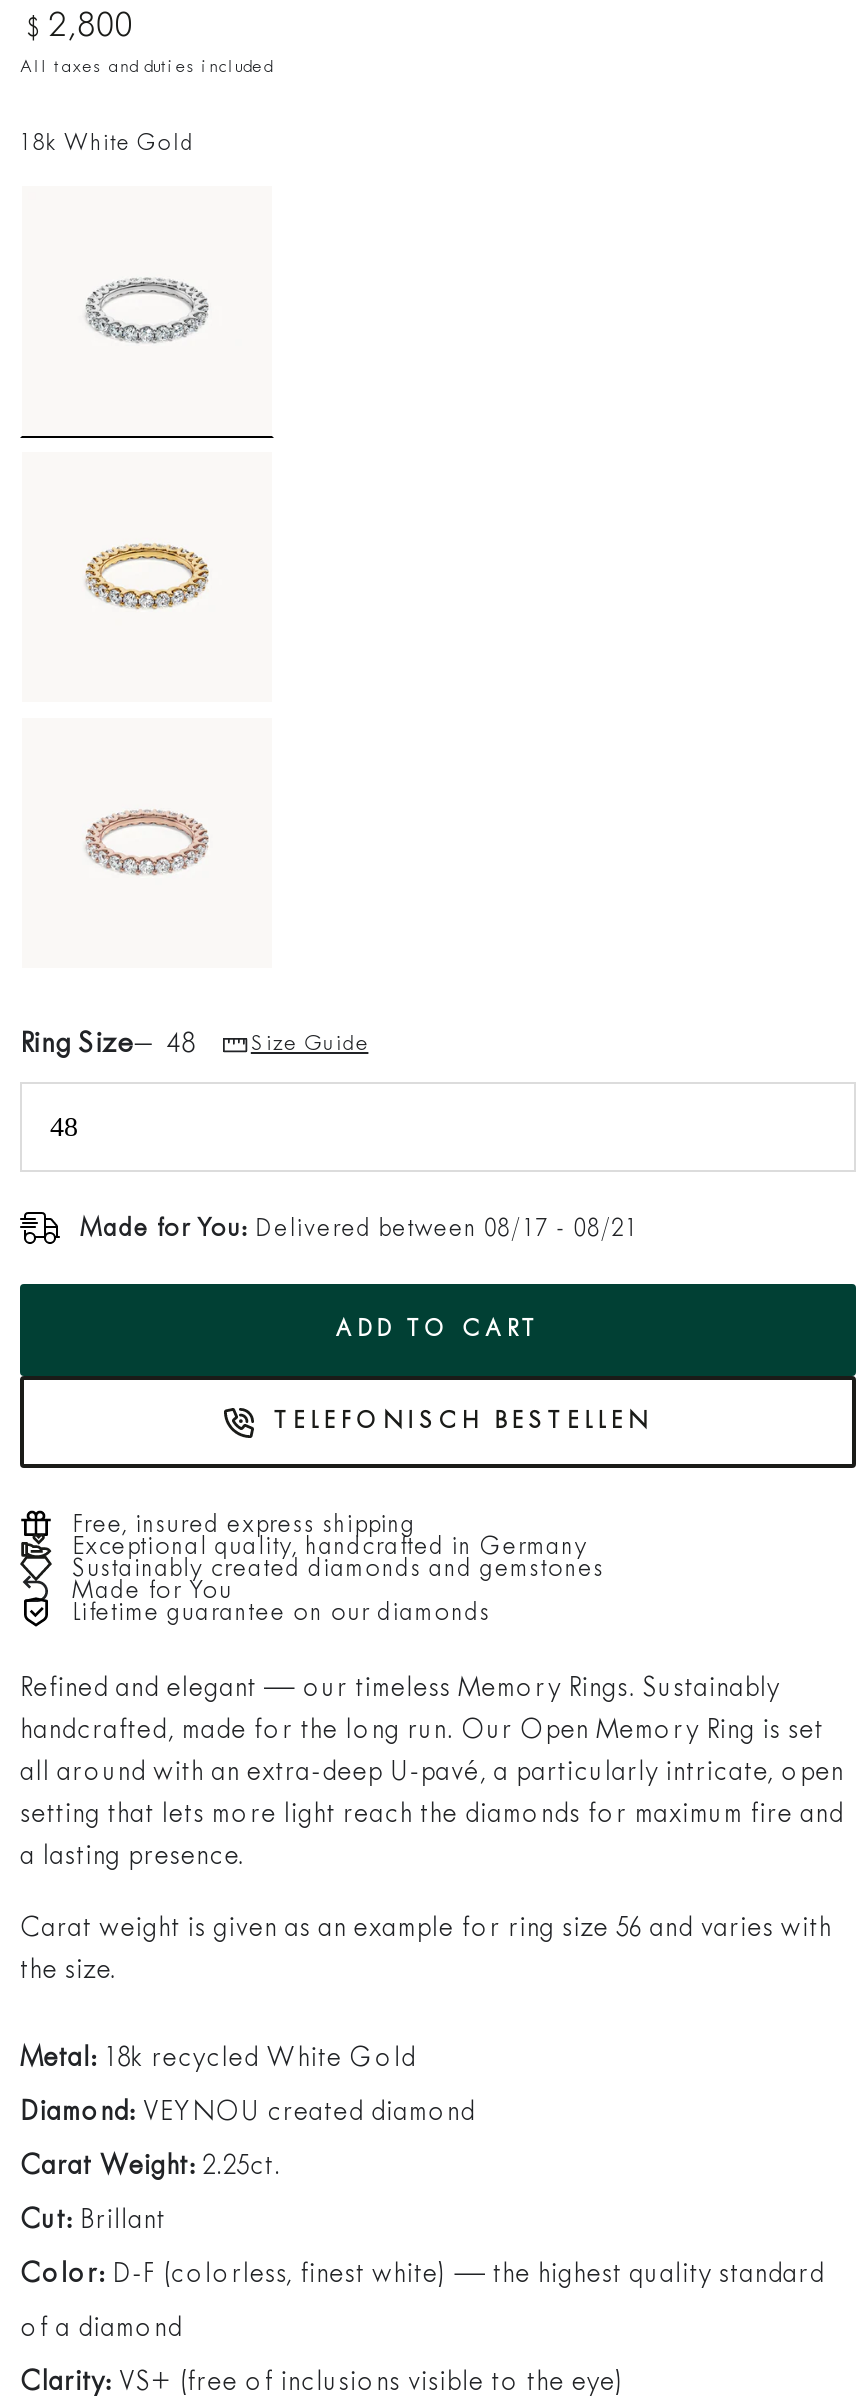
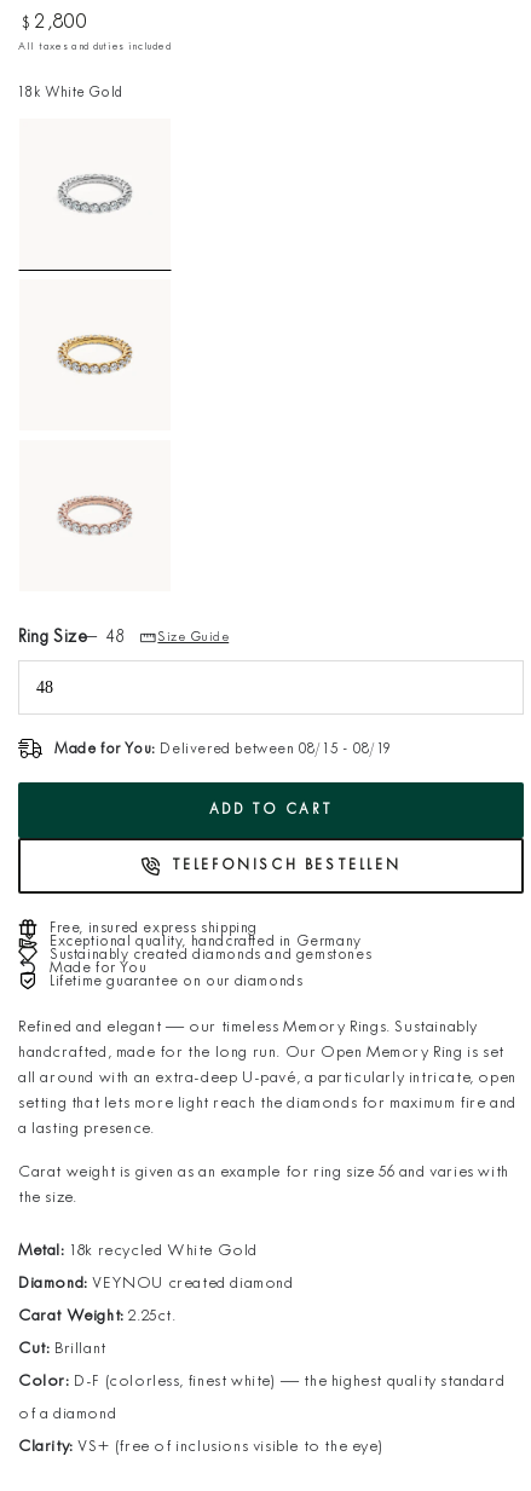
[80,1217,638,1241] Made for You: Delivered between 08/17 - 08/21 -> [54,742,392,756] Made for You: Delivered between 08/15 - 08/19

